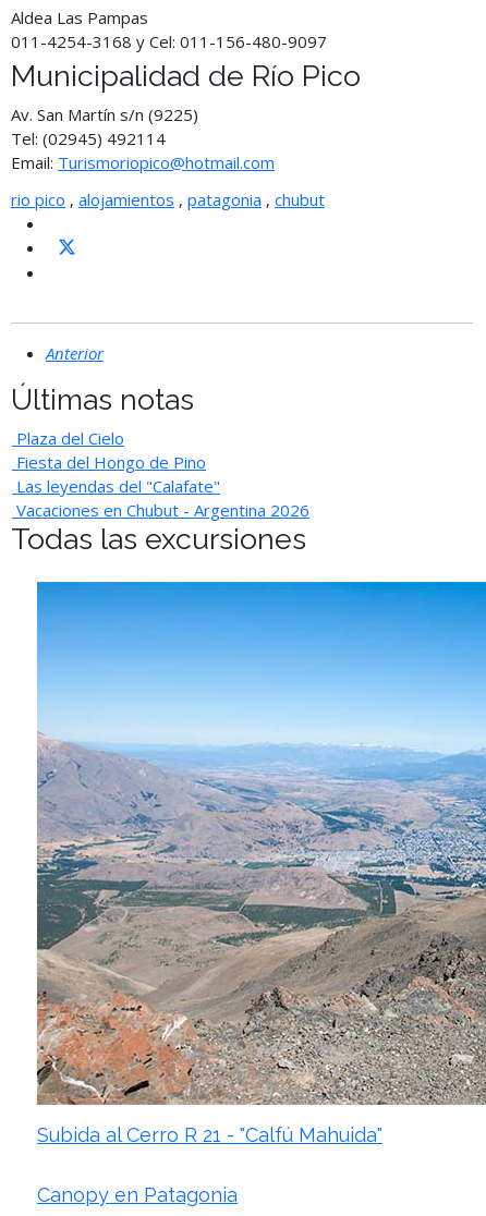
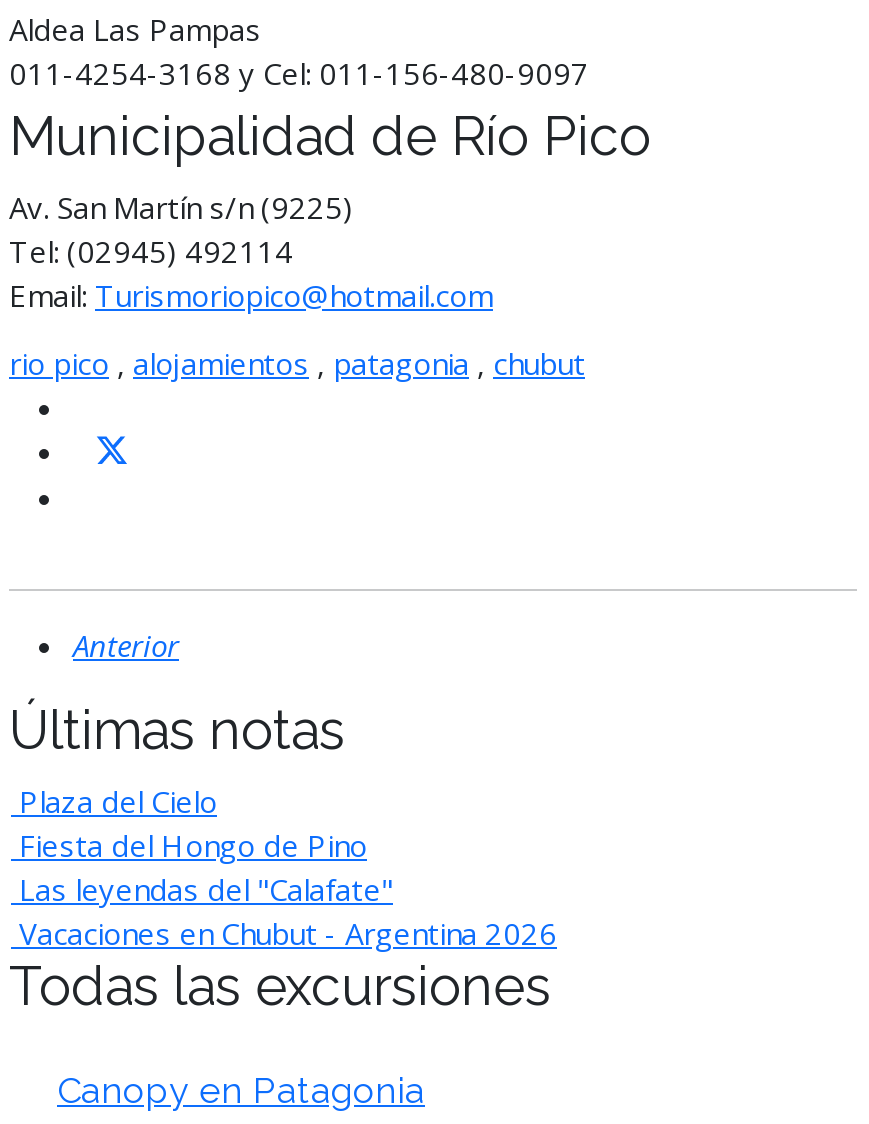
[36,581,483,1146] [image] | Subida al Cerro R 21 - "Calfú Mahuida" -> none

